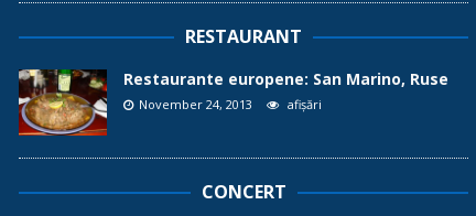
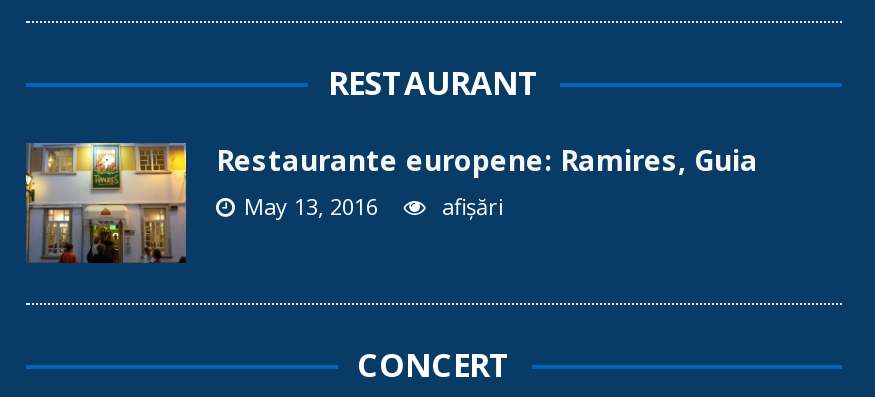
[18,68,448,137] [image] | Restaurante europene: San Marino, Ruse | November 24, 2013 -> [24,140,758,264] [image] | Restaurante europene: Ramires, Guia | May 13, 2016

